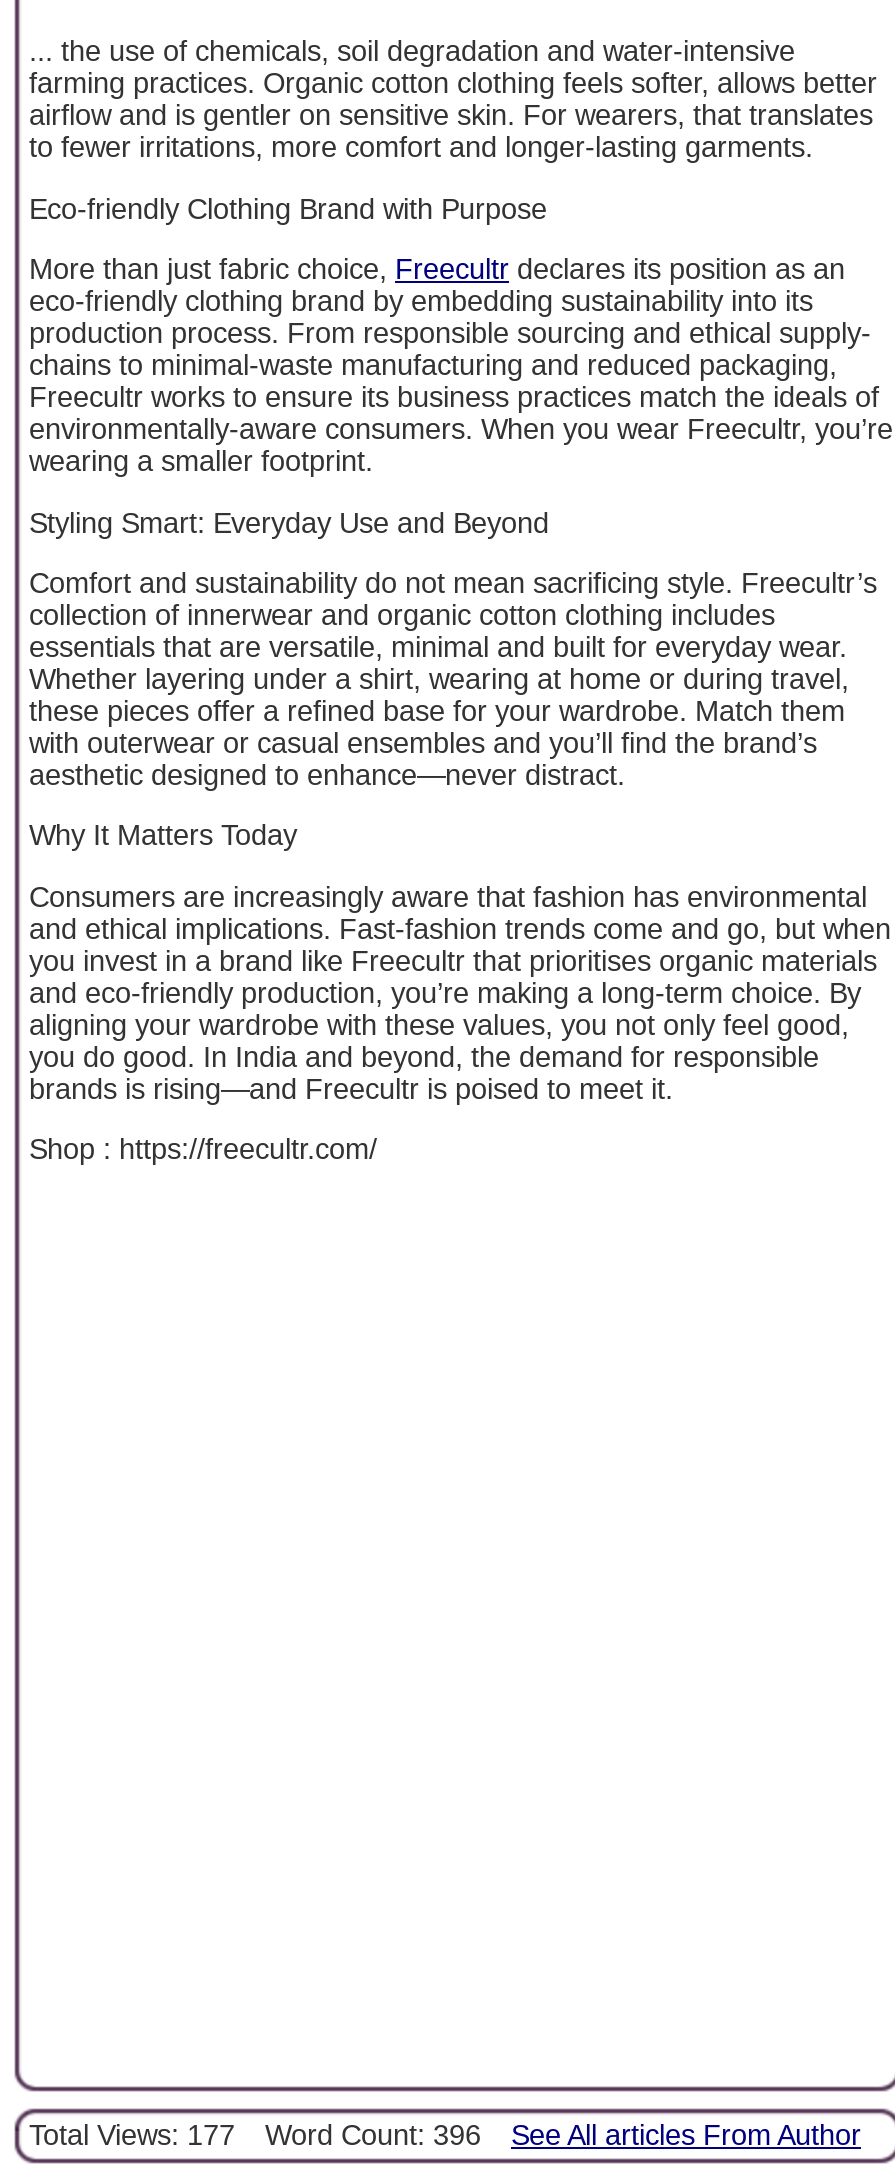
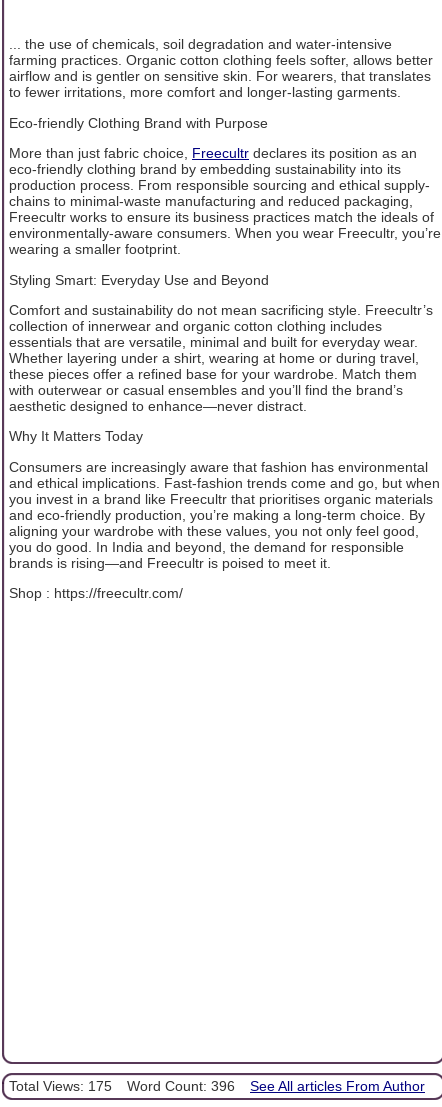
[29,2120,861,2152] Total Views: 177 Word Count: 396 See All articles From Author -> [9,1078,425,1094] Total Views: 175 Word Count: 396 See All articles From Author

